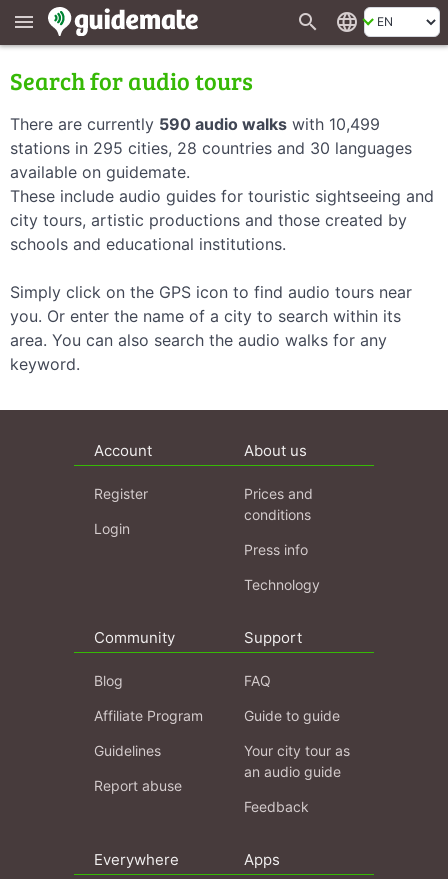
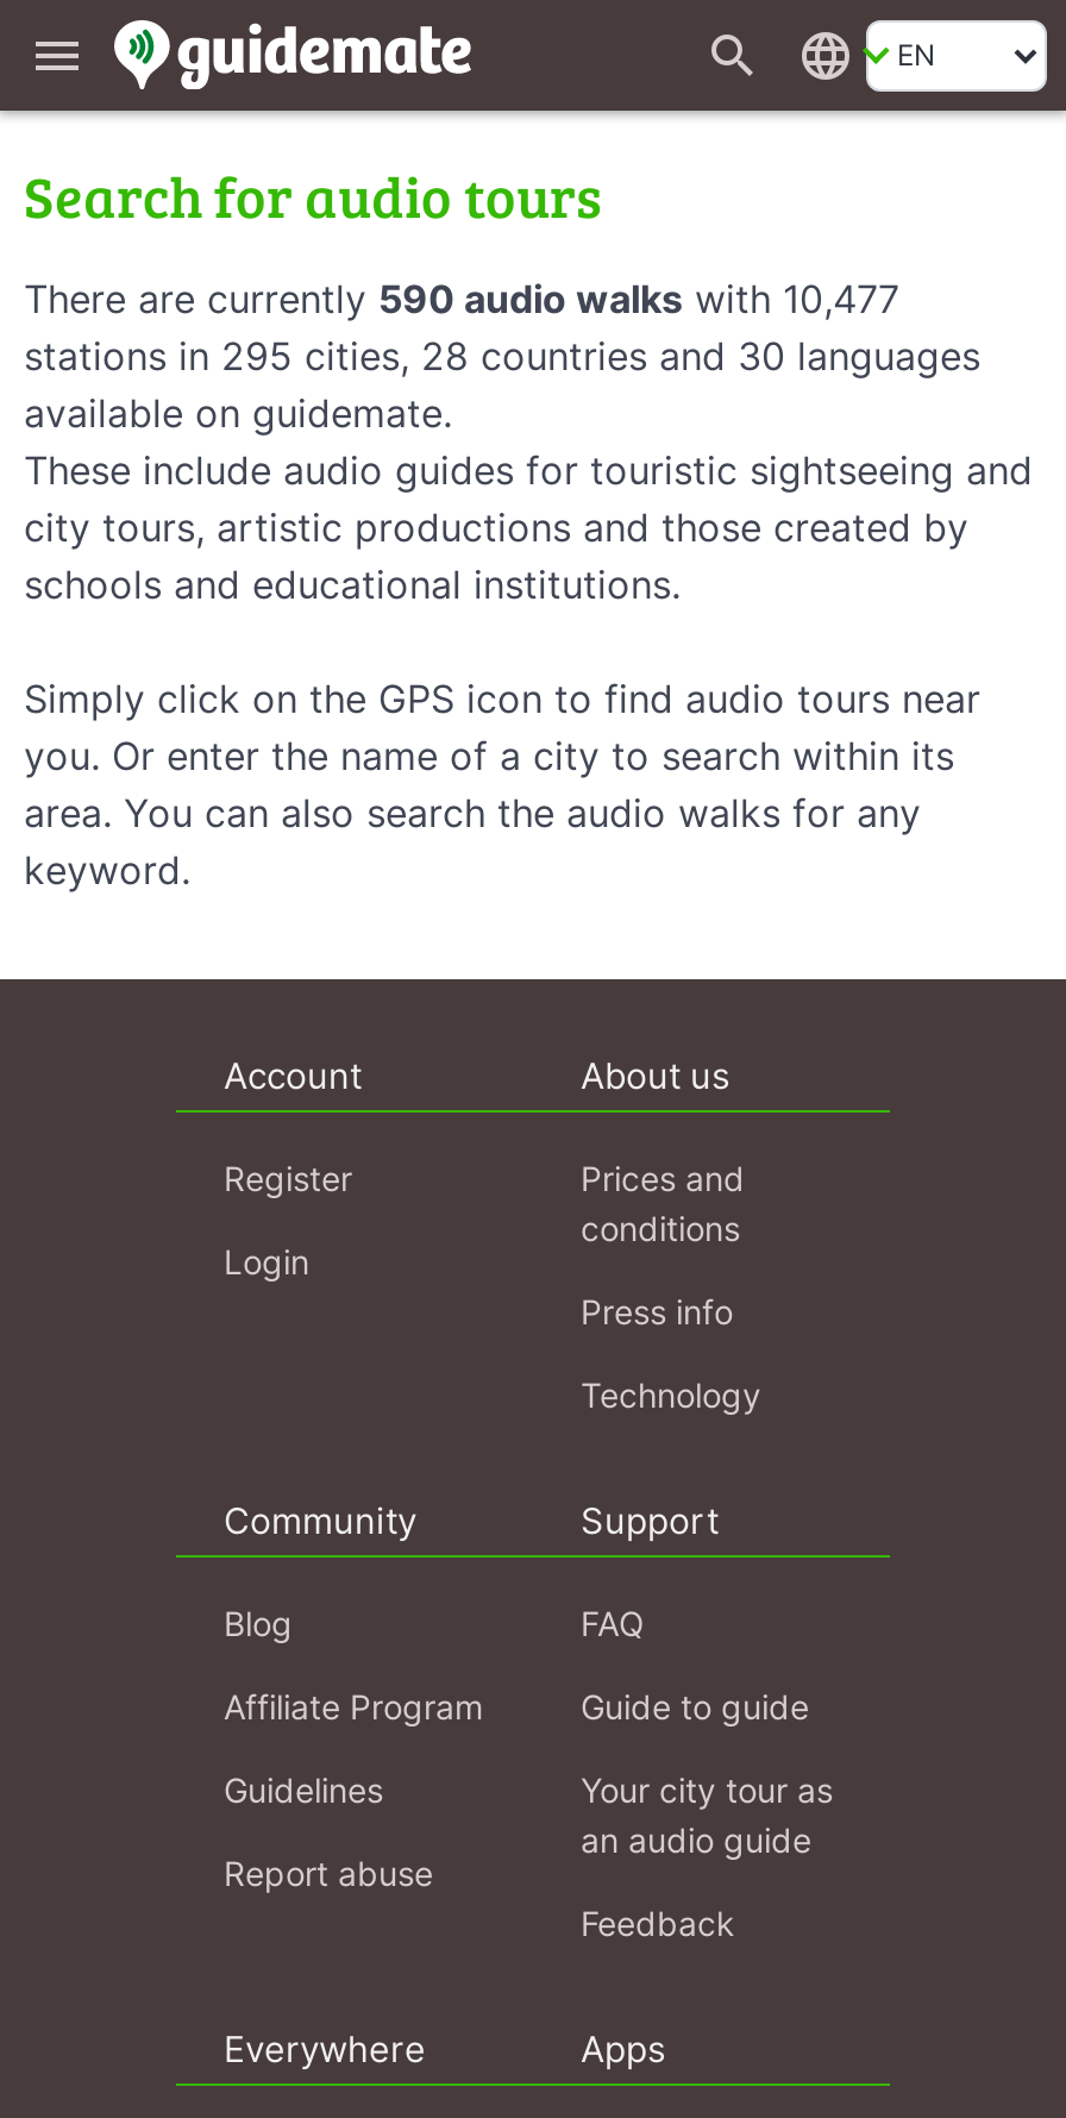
[10,114,380,134] There are currently 590 audio walks with 10,499 -> [24,274,899,322] There are currently 590 audio walks with 10,477

